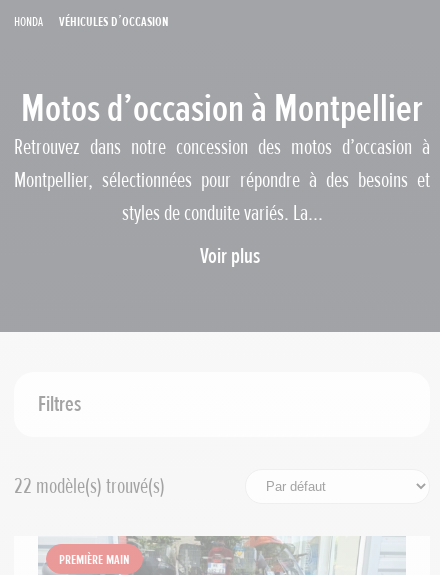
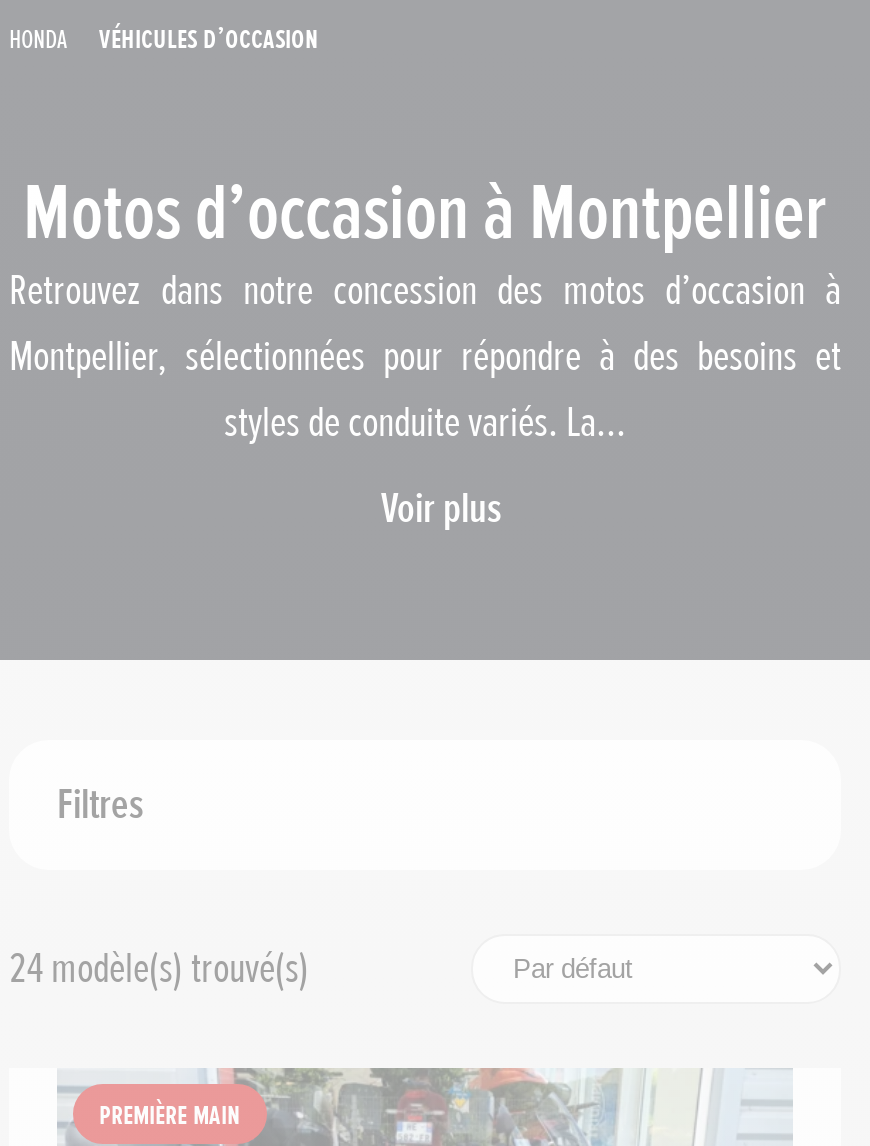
[14,473,165,500] 22 modèle(s) trouvé(s) -> [9,942,309,996] 24 modèle(s) trouvé(s)

